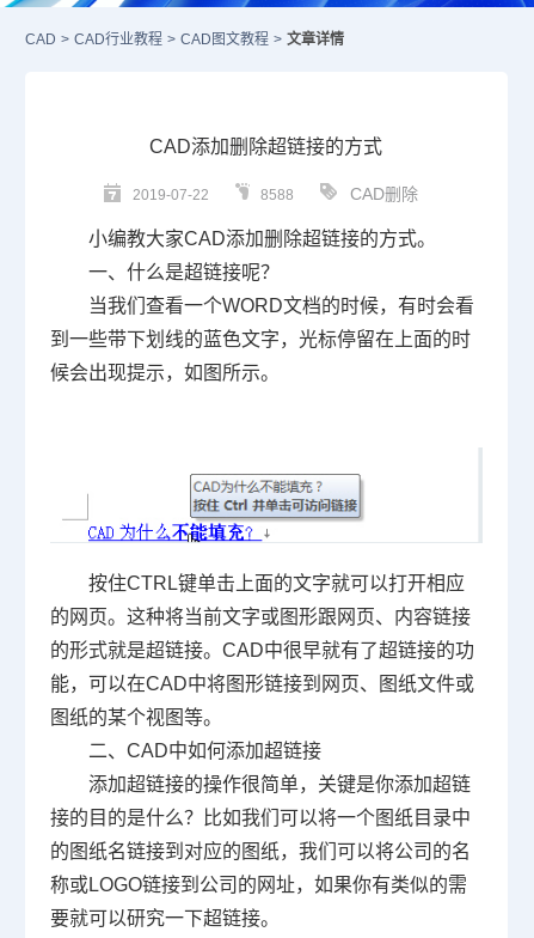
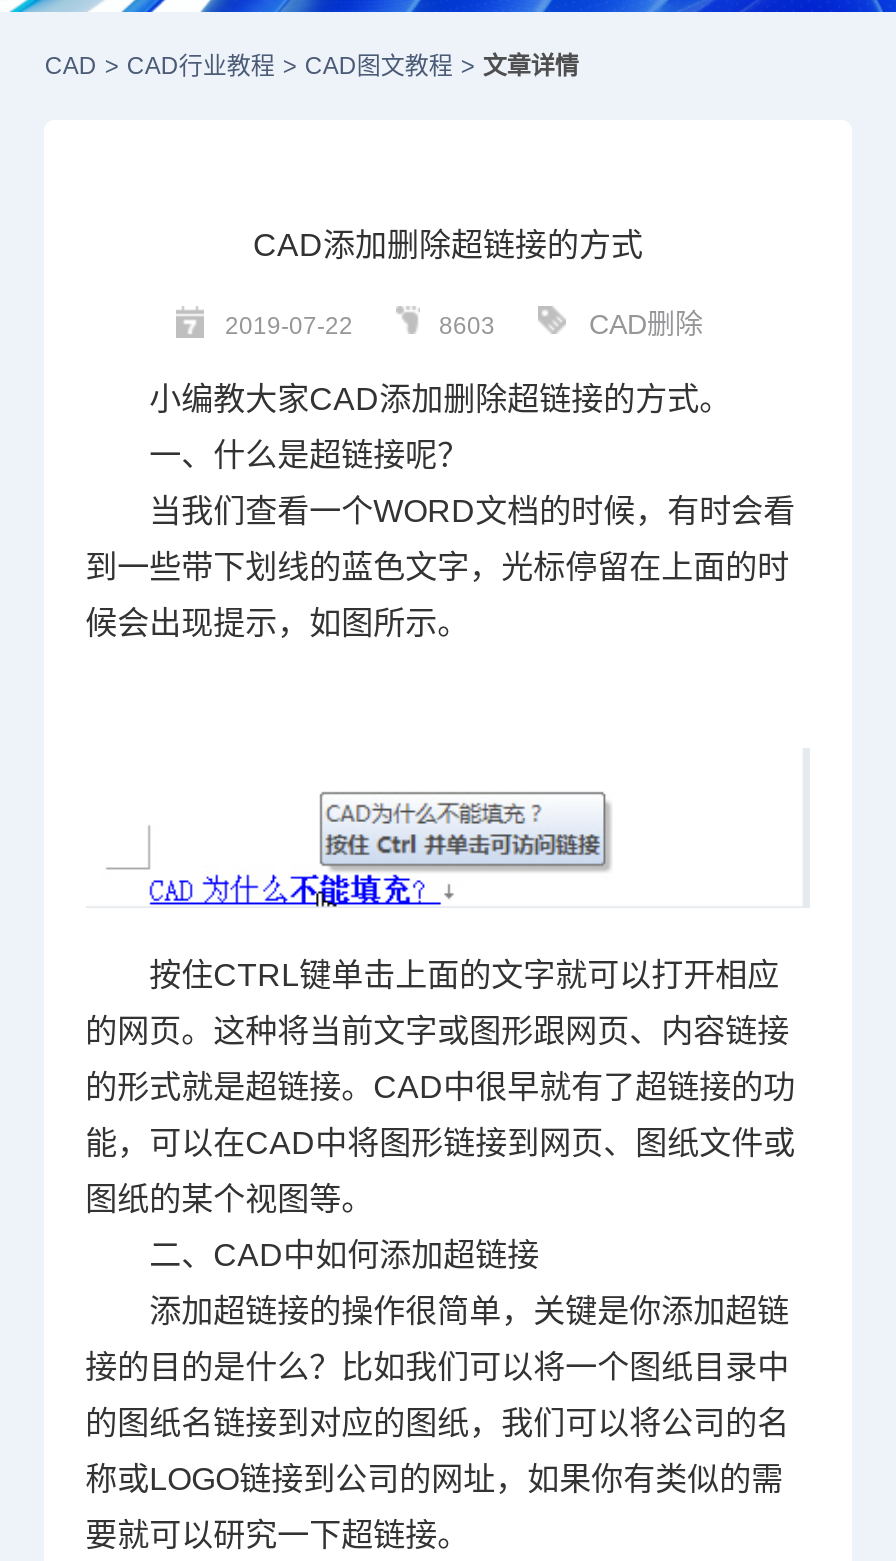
[261,187,294,204] 8588 -> [439,313,495,341] 8603

